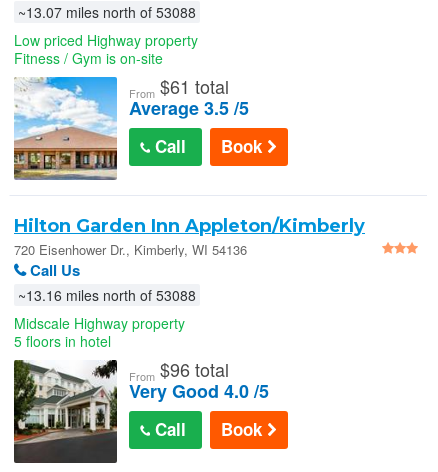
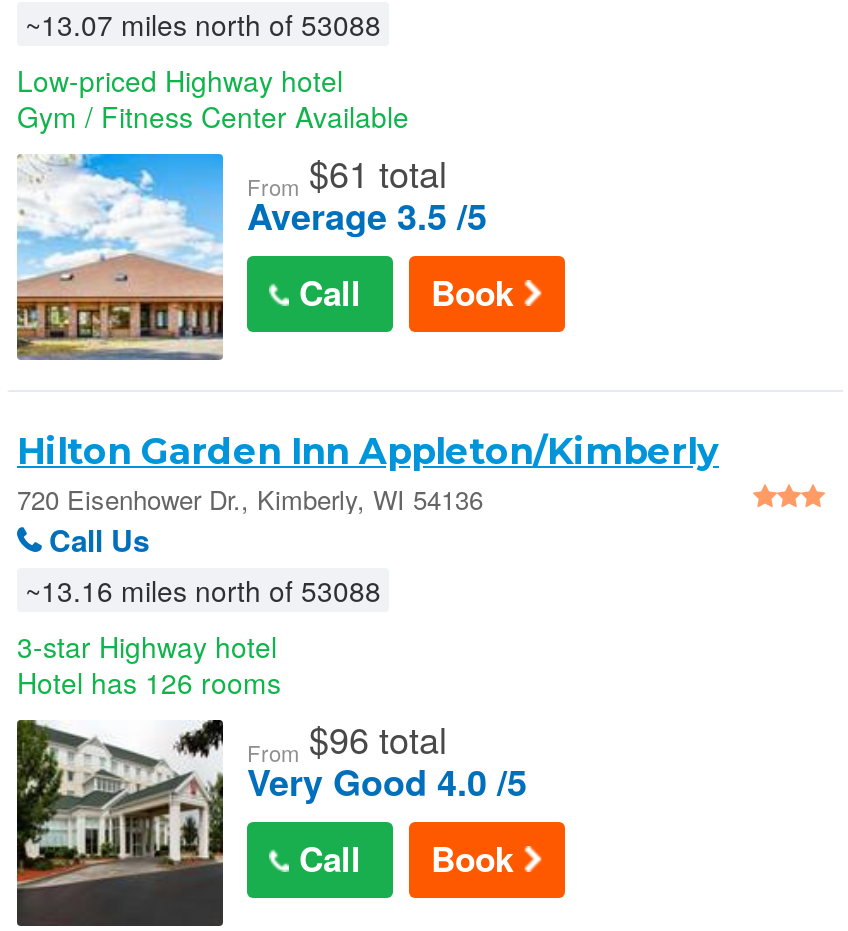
[14,30,198,68] Low priced Highway property | Fitness / Gym is on-site -> [17,60,409,136] Low-priced Highway hotel | Gym / Fitness Center Available
[14,313,185,351] Midscale Highway property | 5 floors in hotel -> [17,626,281,702] 3-star Highway hotel | Hotel has 126 rooms

